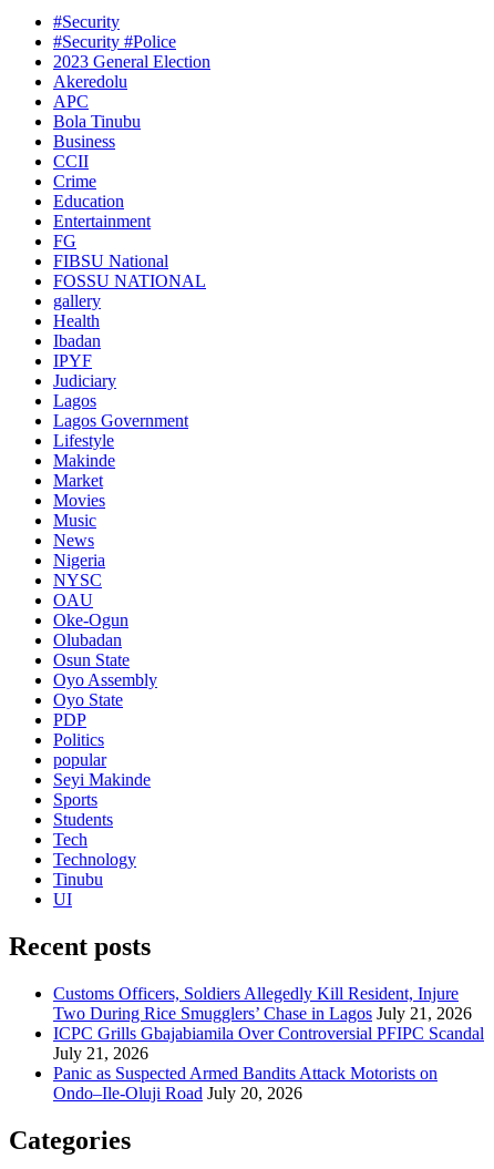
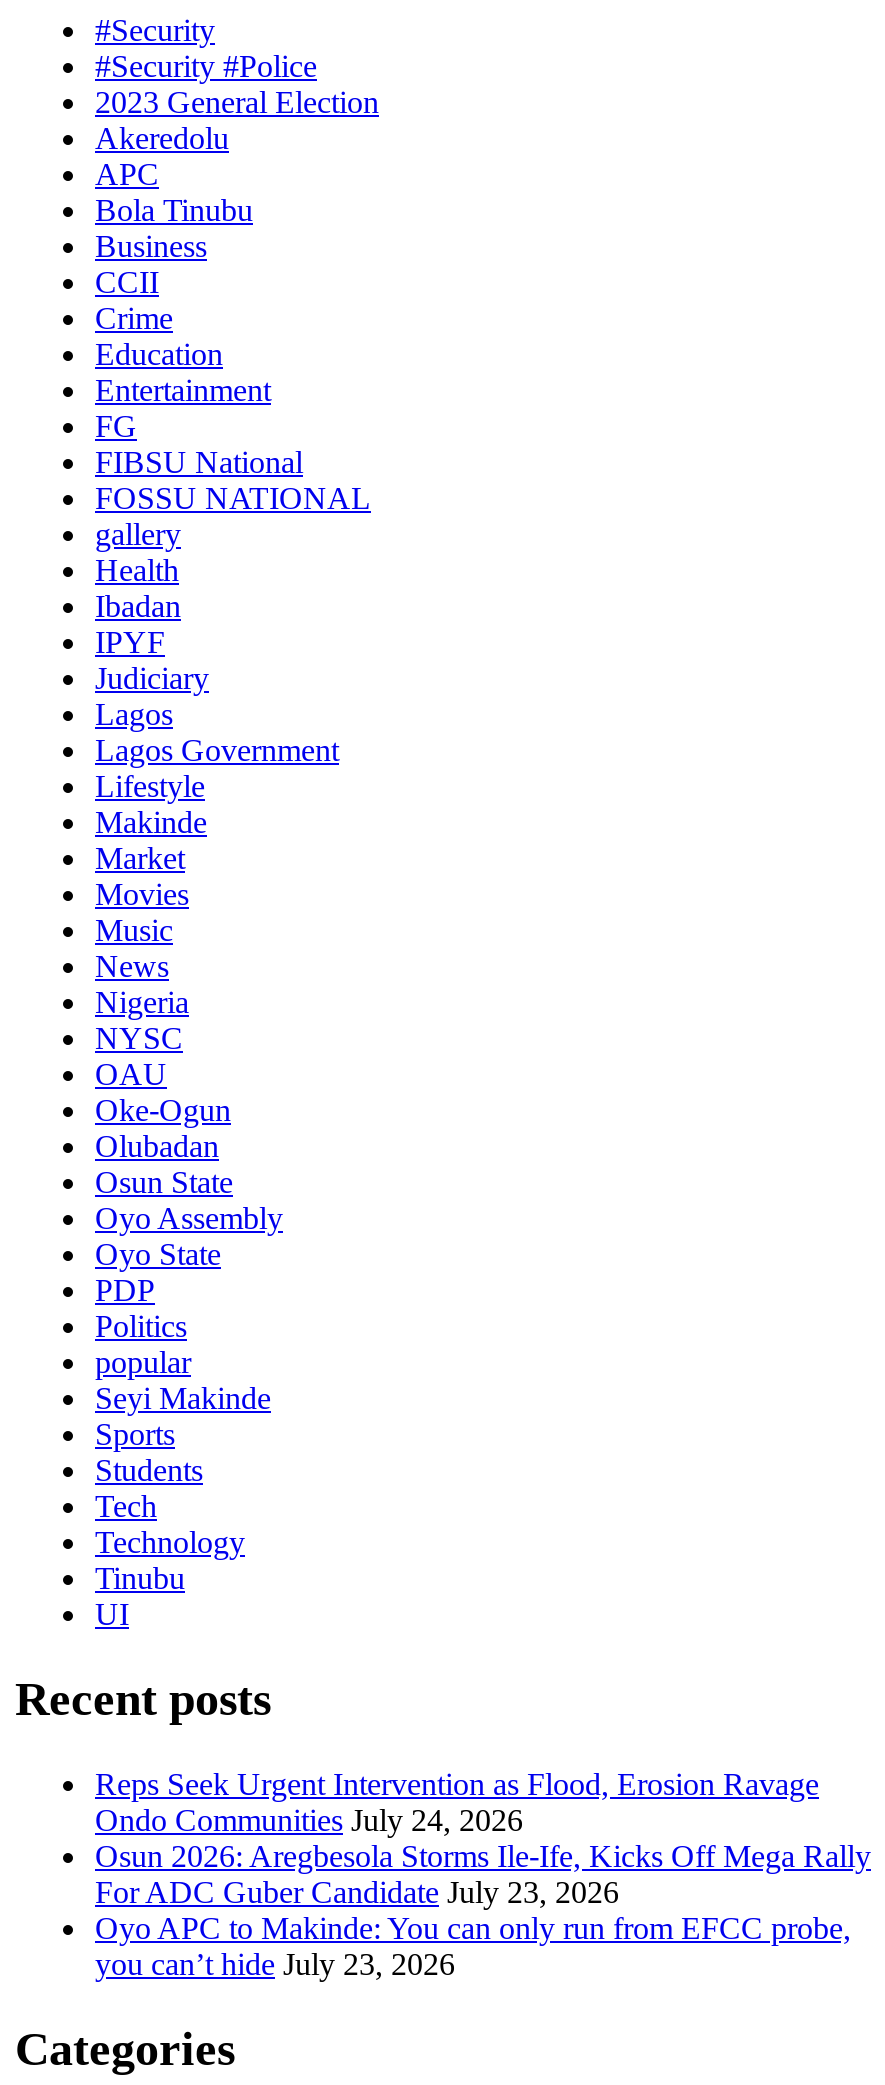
[53,984,484,1102] Customs Officers, Soldiers Allegedly Kill Resident, Injure | Two During Rice Smugglers’ Chase in Lagos July 21, 2026 | ICPC Grills Gbajabiamila Over Controversial PFIPC Scandal | July 21, 2026 | Panic as Suspected Armed Bandits Attack Motorists on | Ondo–Ile-Oluji Road July 20, 2026 -> [95,1767,871,1981] Reps Seek Urgent Intervention as Flood, Erosion Ravage | Ondo Communities July 24, 2026 | Osun 2026: Aregbesola Storms Ile-Ife, Kicks Off Mega Rally | For ADC Guber Candidate July 23, 2026 | Oyo APC to Makinde: You can only run from EFCC probe, | you can’t hide July 23, 2026

